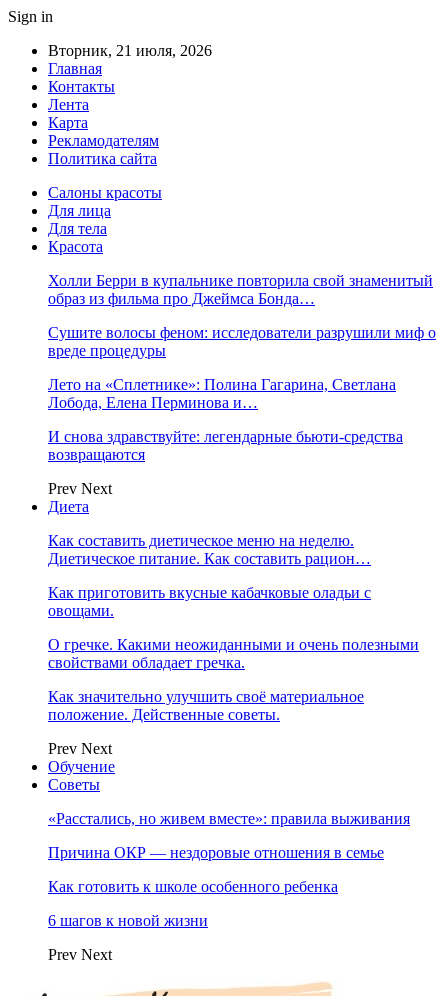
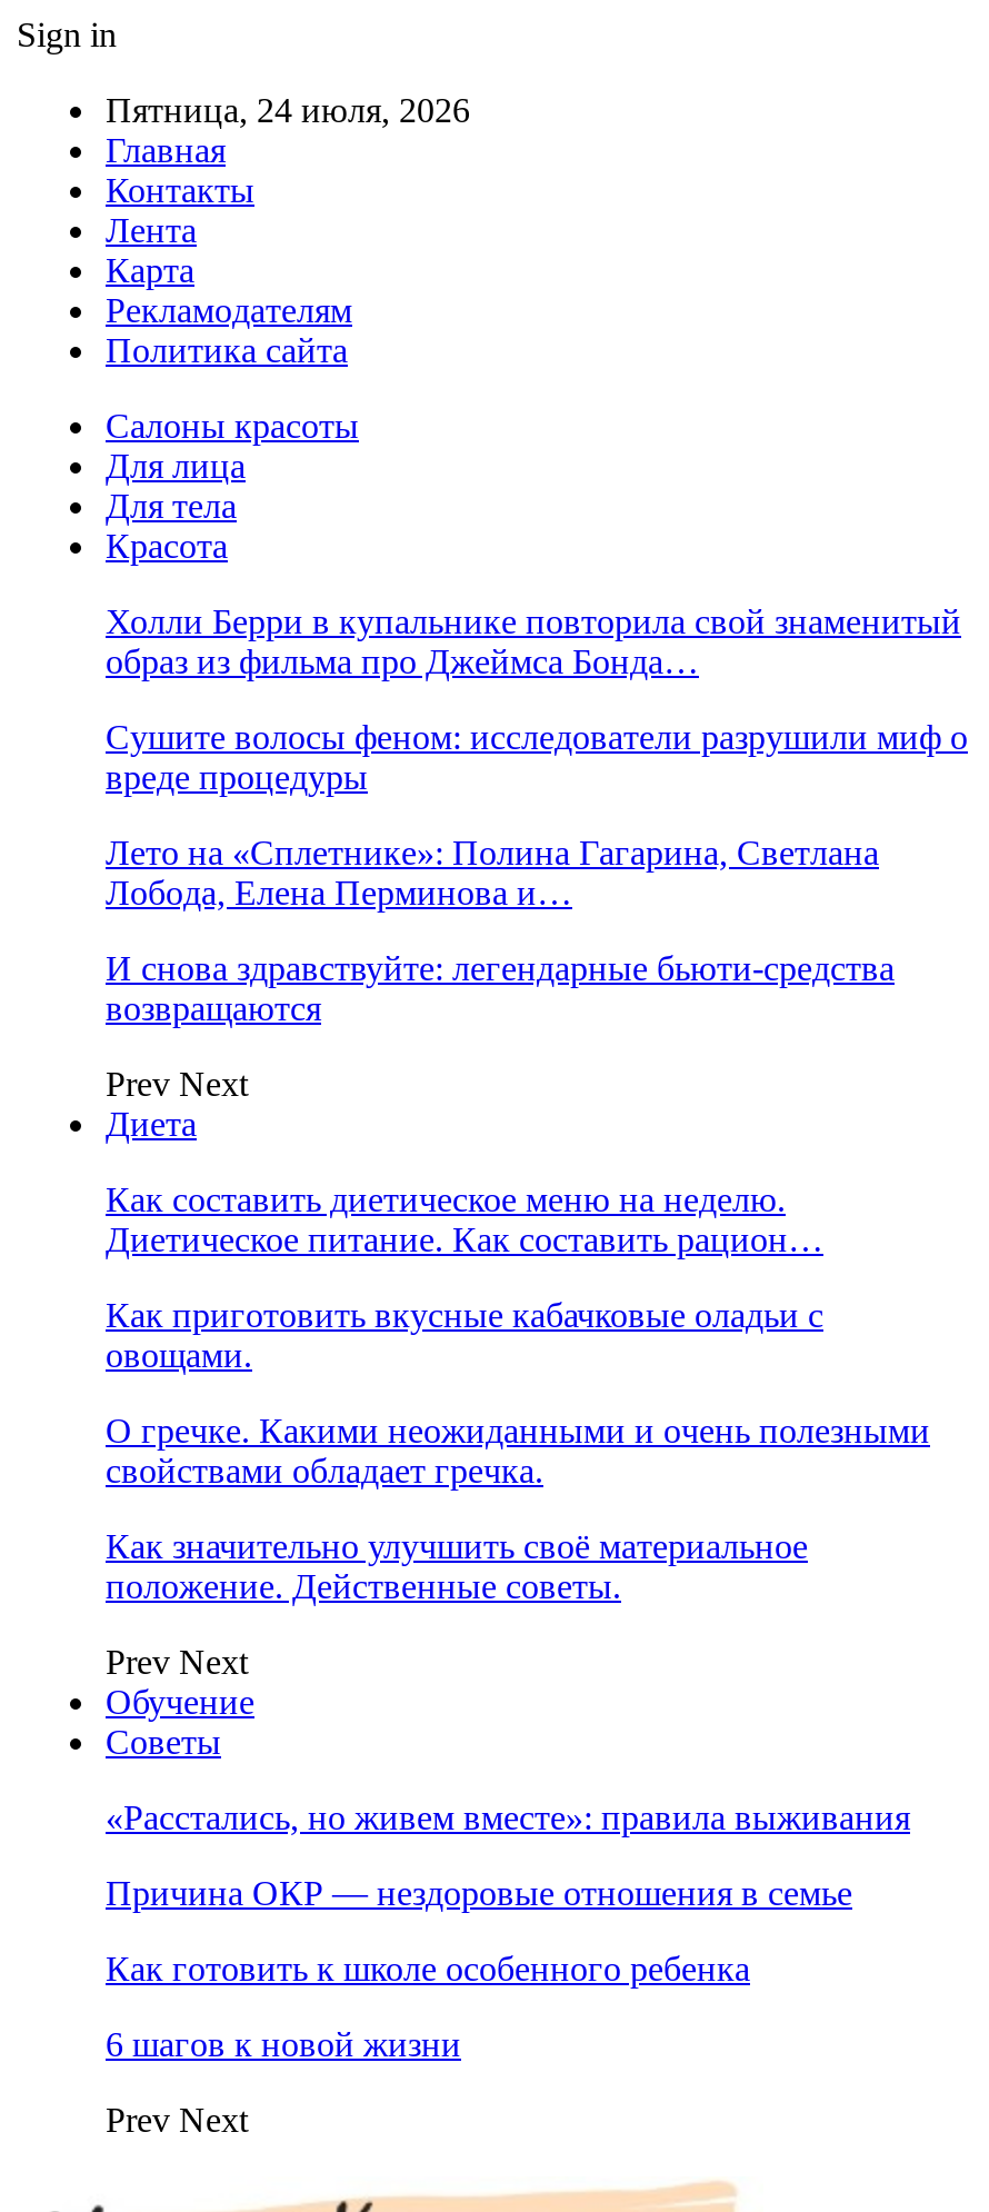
[48,42,212,59] Вторник, 21 июля, 2026 -> [106,91,470,129] Пятница, 24 июля, 2026

